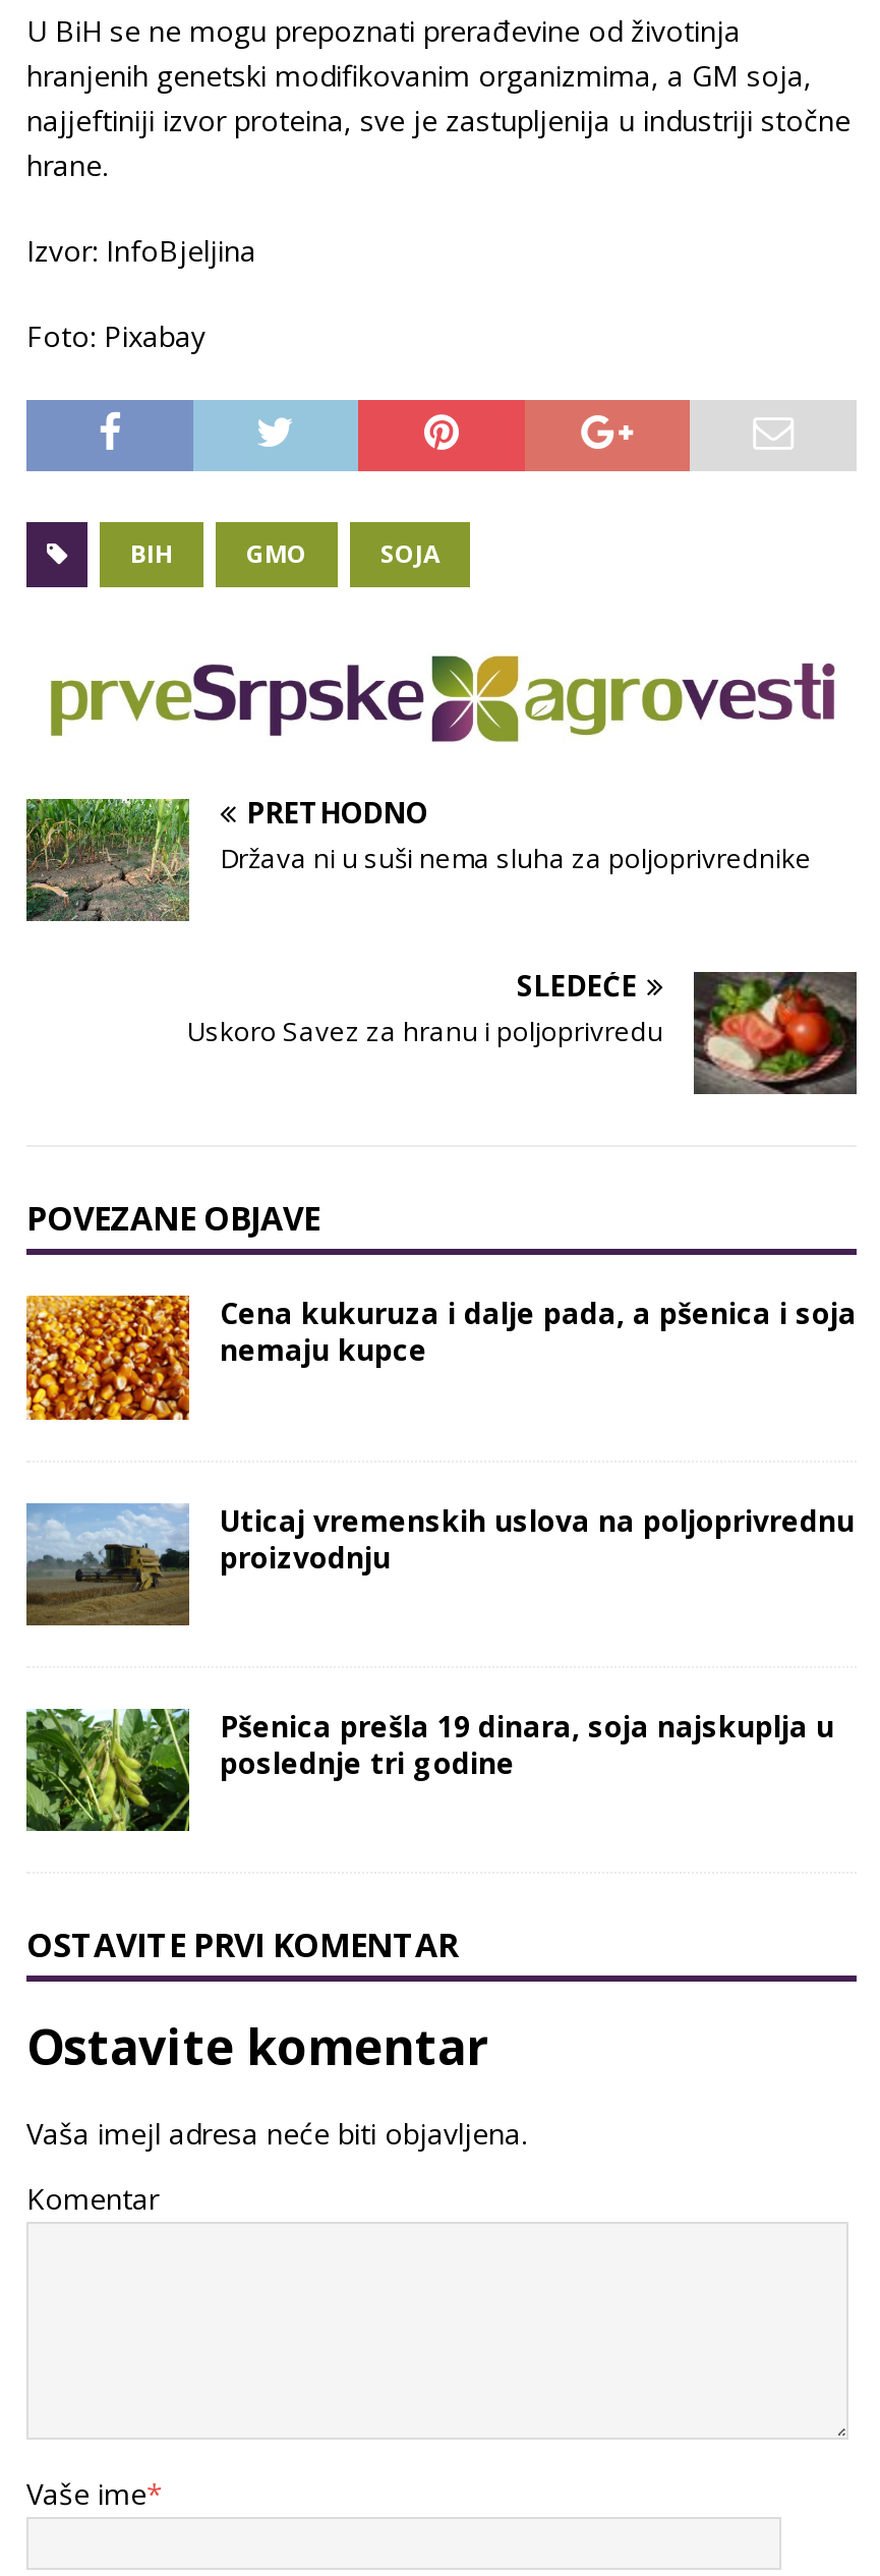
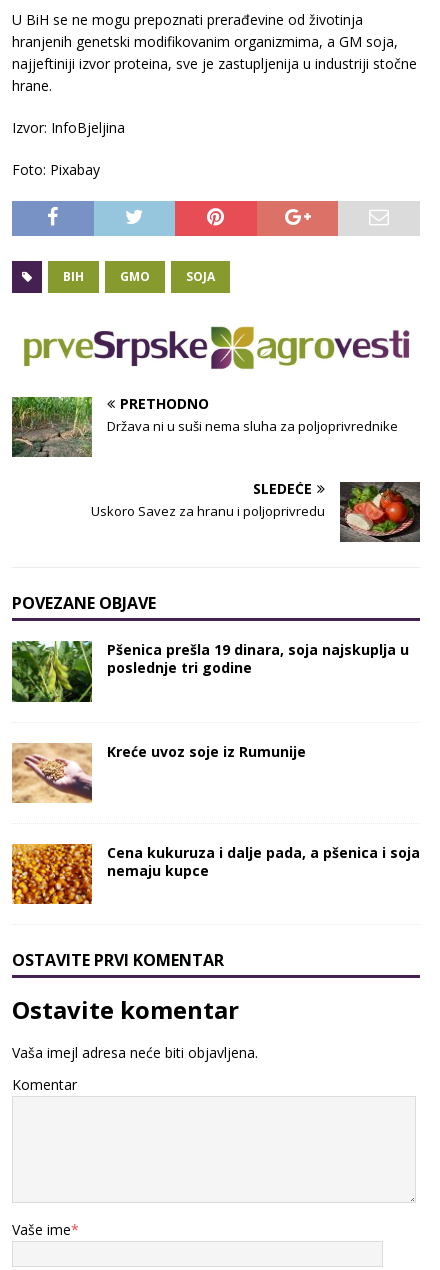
moved [24,1294,857,1422] -> [11,843,420,905]: [image] | Cena kukuruza i dalje pada, a pšenica i soja | nemaju kupce
[24,1501,191,1627] [image] -> [11,742,93,804] [image]
[220,1500,855,1576] Uticaj vremenskih uslova na poljoprivrednu | proizvodnju -> none
moved [22,1705,834,1835] -> [10,640,409,704]: [image] | Pšenica prešla 19 dinara, soja najskuplja u | poslednje tri godine
none -> [107,741,306,760] Kreće uvoz soje iz Rumunije

